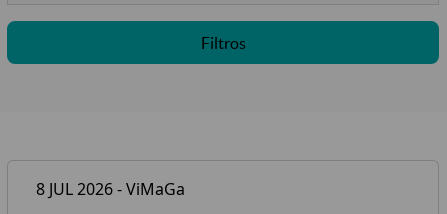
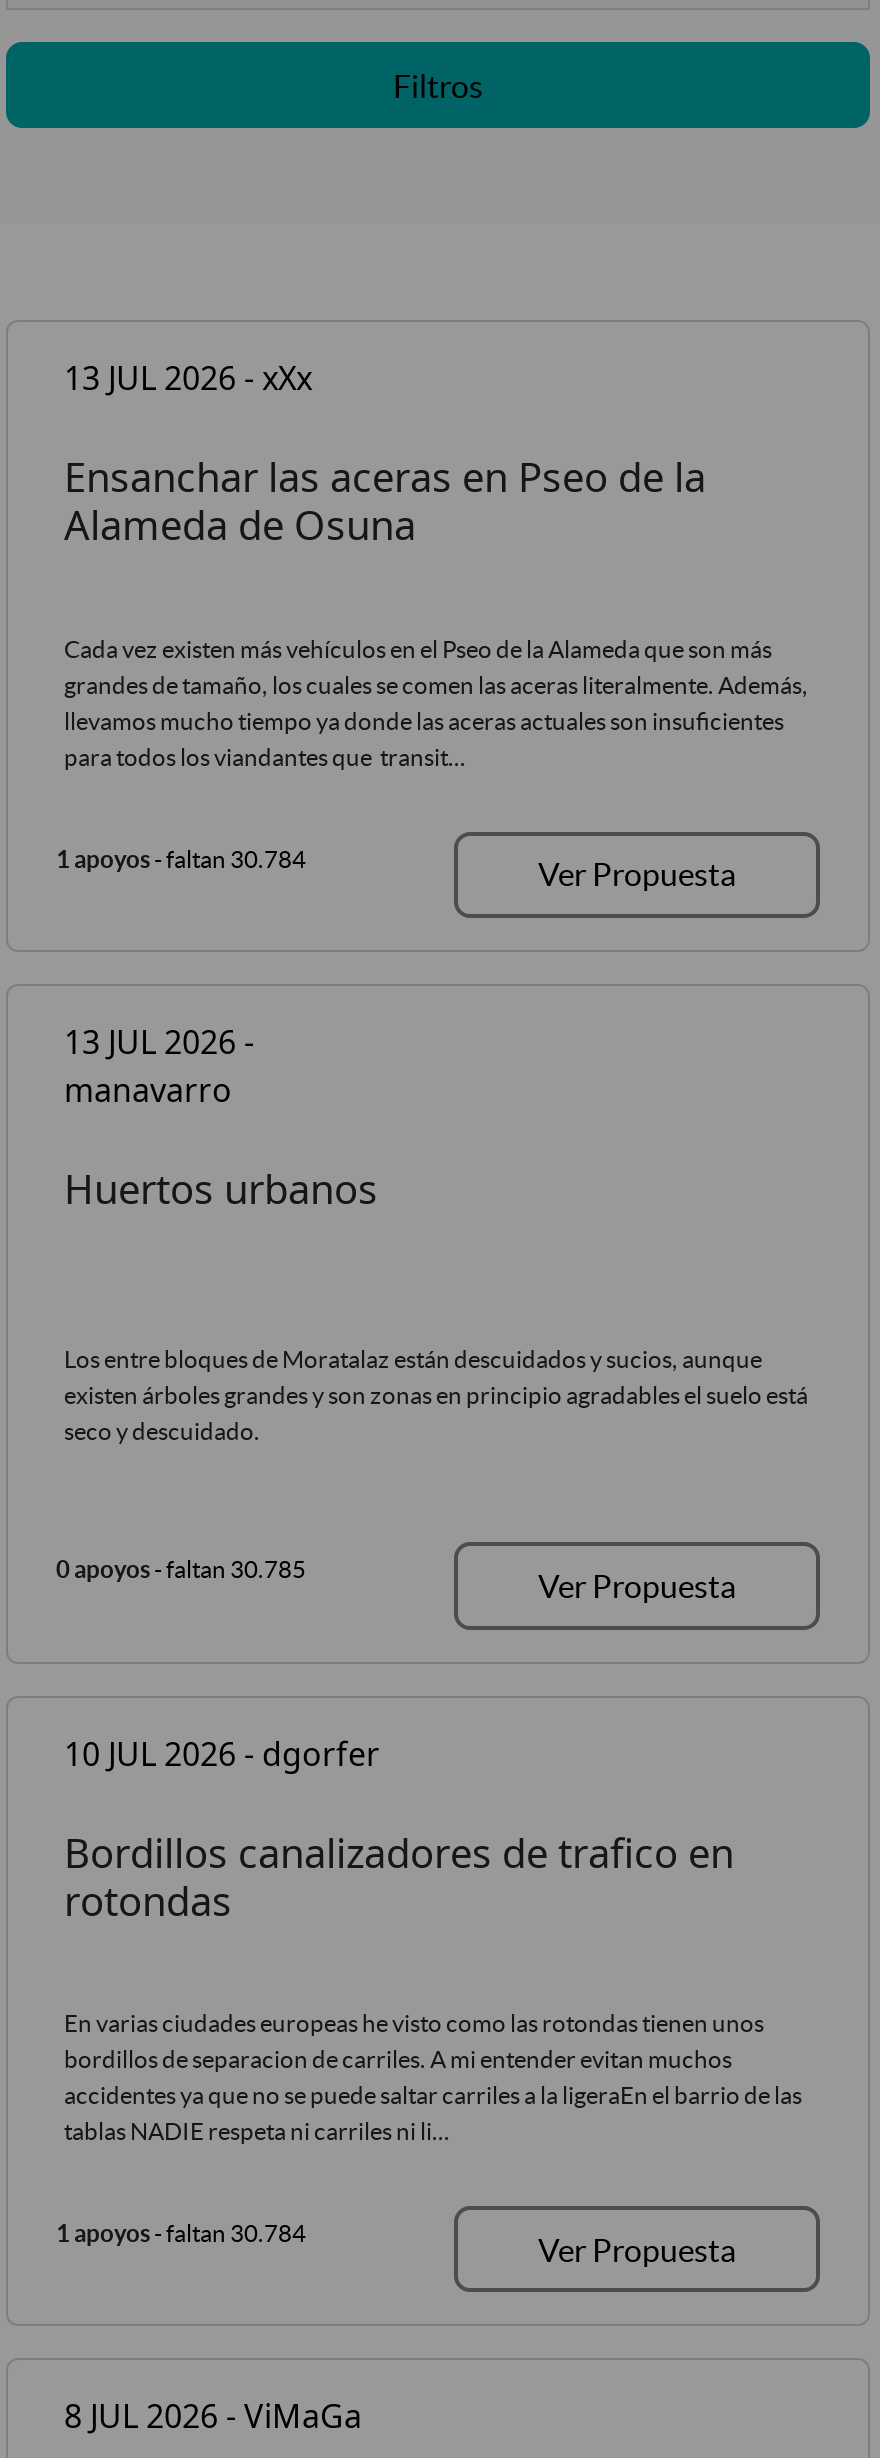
none -> [56,846,736,893] 1 apoyos - faltan 30.784 | Ver Propuesta
none -> [56,1557,736,1604] 0 apoyos - faltan 30.785 | Ver Propuesta
none -> [56,2220,736,2267] 1 apoyos - faltan 30.784 | Ver Propuesta
none -> [64,357,808,770] 13 JUL 2026 - xXx | Ensanchar las aceras en Pseo de la | Alameda de Osuna | Cada vez existen más vehículos en el Pseo de la Alameda que son más | grandes de tamaño, los cuales se comen las aceras literalmente. Además, | llevamos mucho tiempo ya donde las aceras actuales son insuficientes | para todos los viandantes que transit...
none -> [64,1020,808,1445] 13 JUL 2026 - | manavarro | Huertos urbanos | Los entre bloques de Moratalaz están descuidados y sucios, aunque | existen árboles grandes y son zonas en principio agradables el suelo está | seco y descuidado.
none -> [64,1731,802,2144] 10 JUL 2026 - dgorfer | Bordillos canalizadores de trafico en | rotondas | En varias ciudades europeas he visto como las rotondas tienen unos | bordillos de separacion de carriles. A mi entender evitan muchos | accidentes ya que no se puede saltar carriles a la ligeraEn el barrio de las | tablas NADIE respeta ni carriles ni li...

